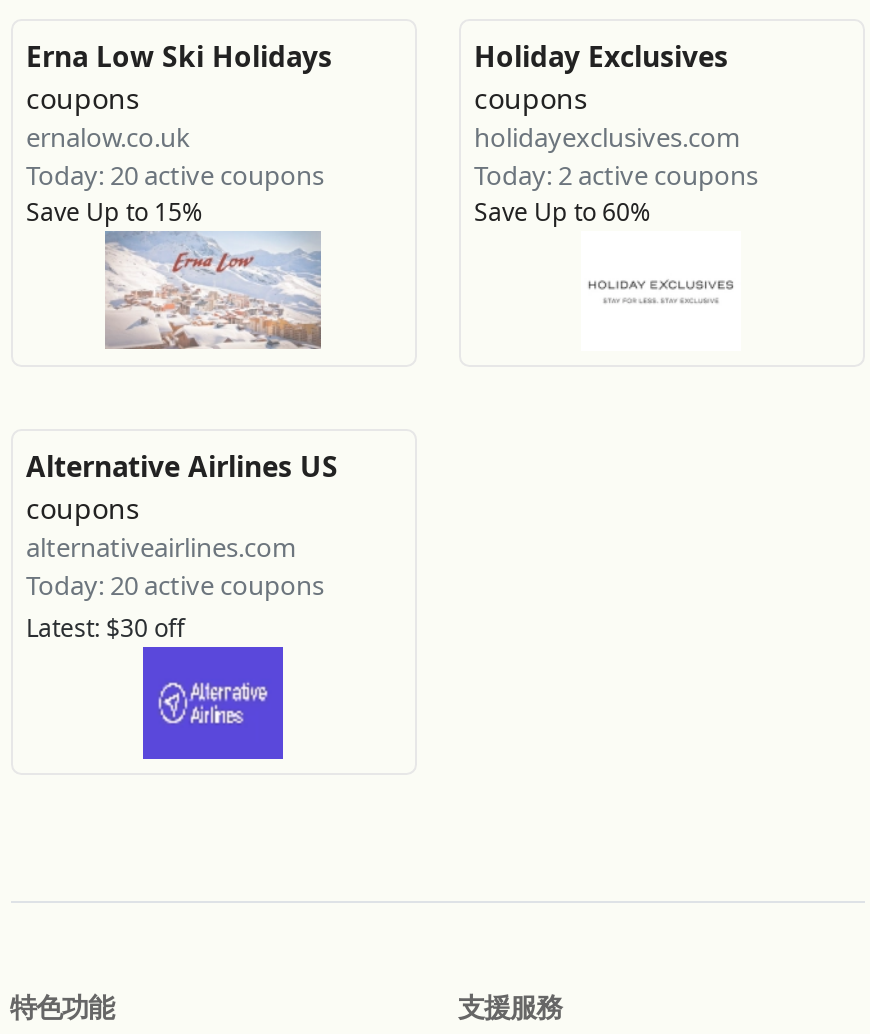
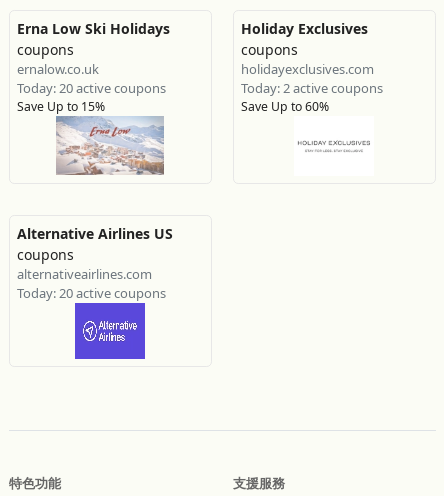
[26,611,184,645] Latest: $30 off -> none

